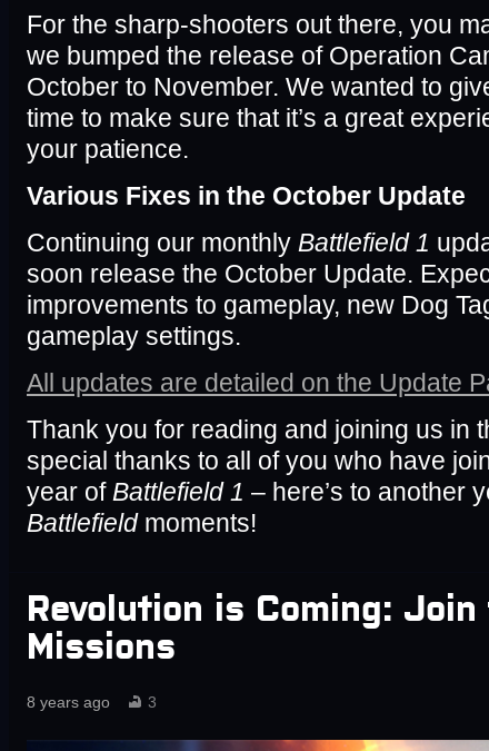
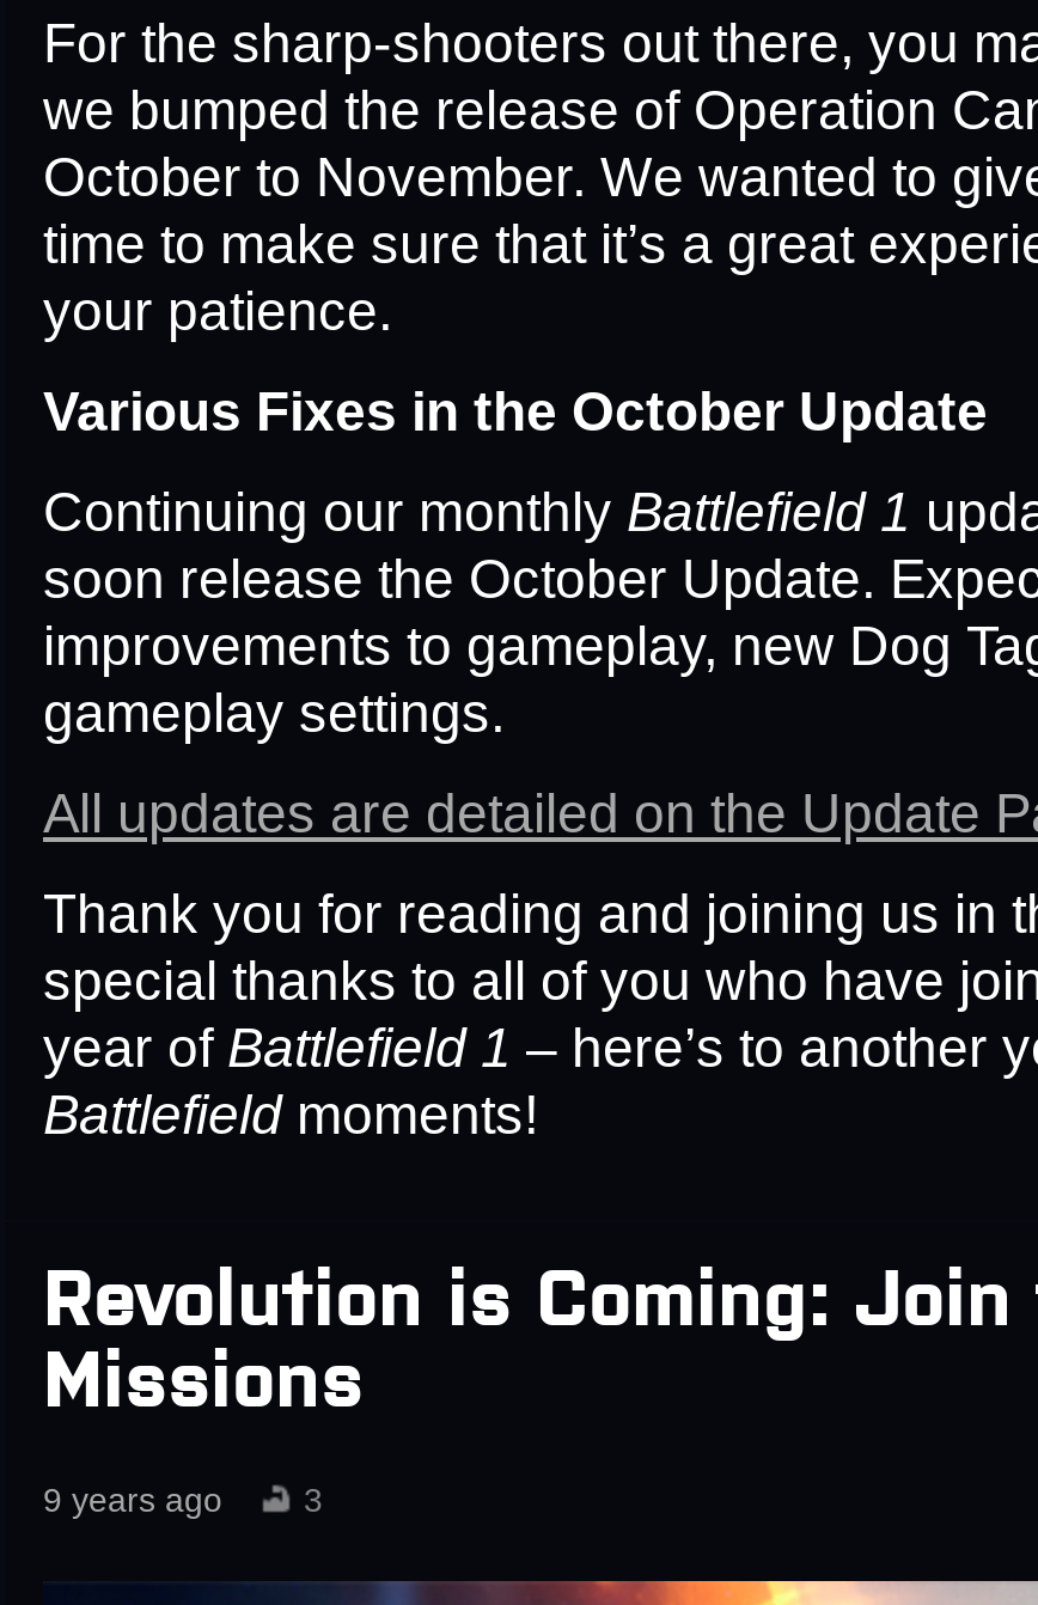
[27,693,110,711] 8 years ago -> [43,1481,222,1519] 9 years ago

